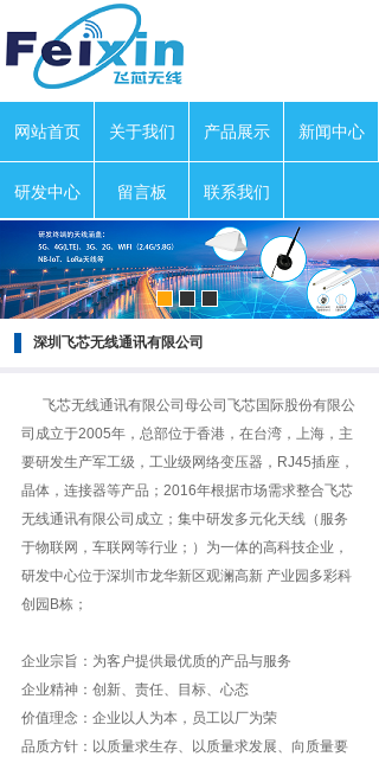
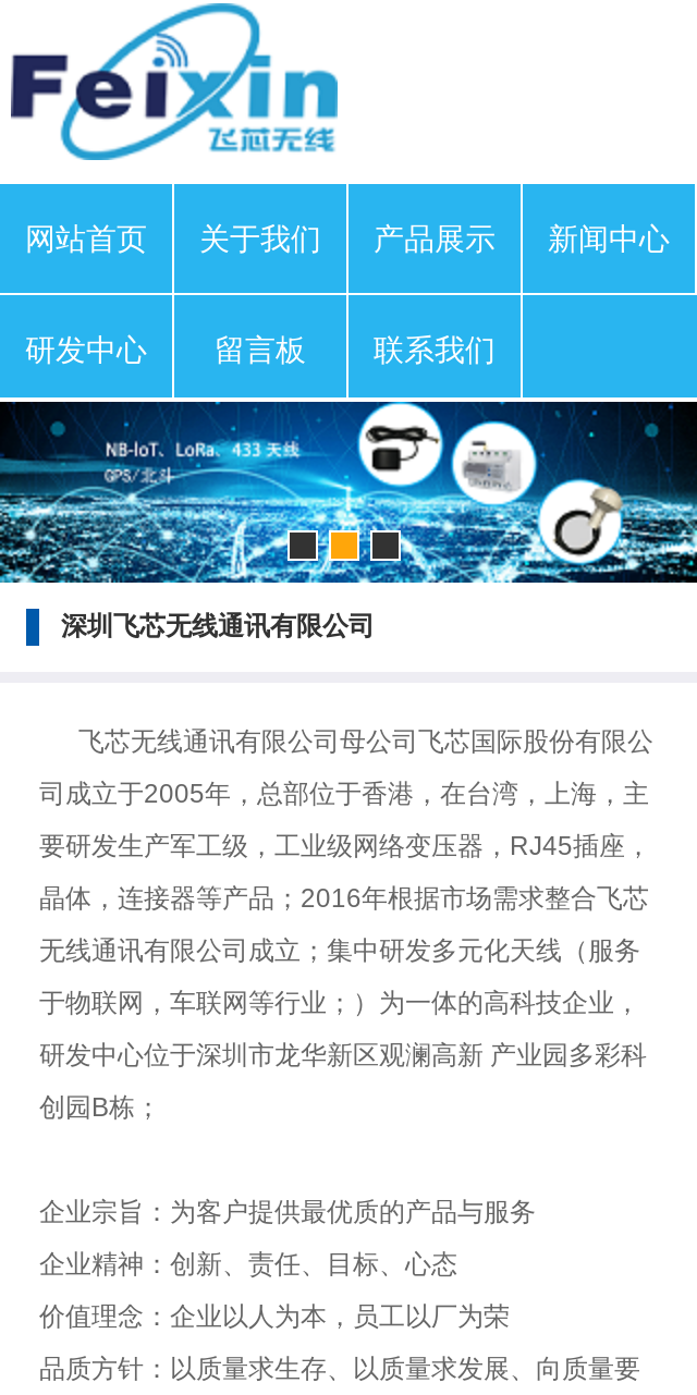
[4,219,375,320] [image] -> [7,400,690,585] [image]

